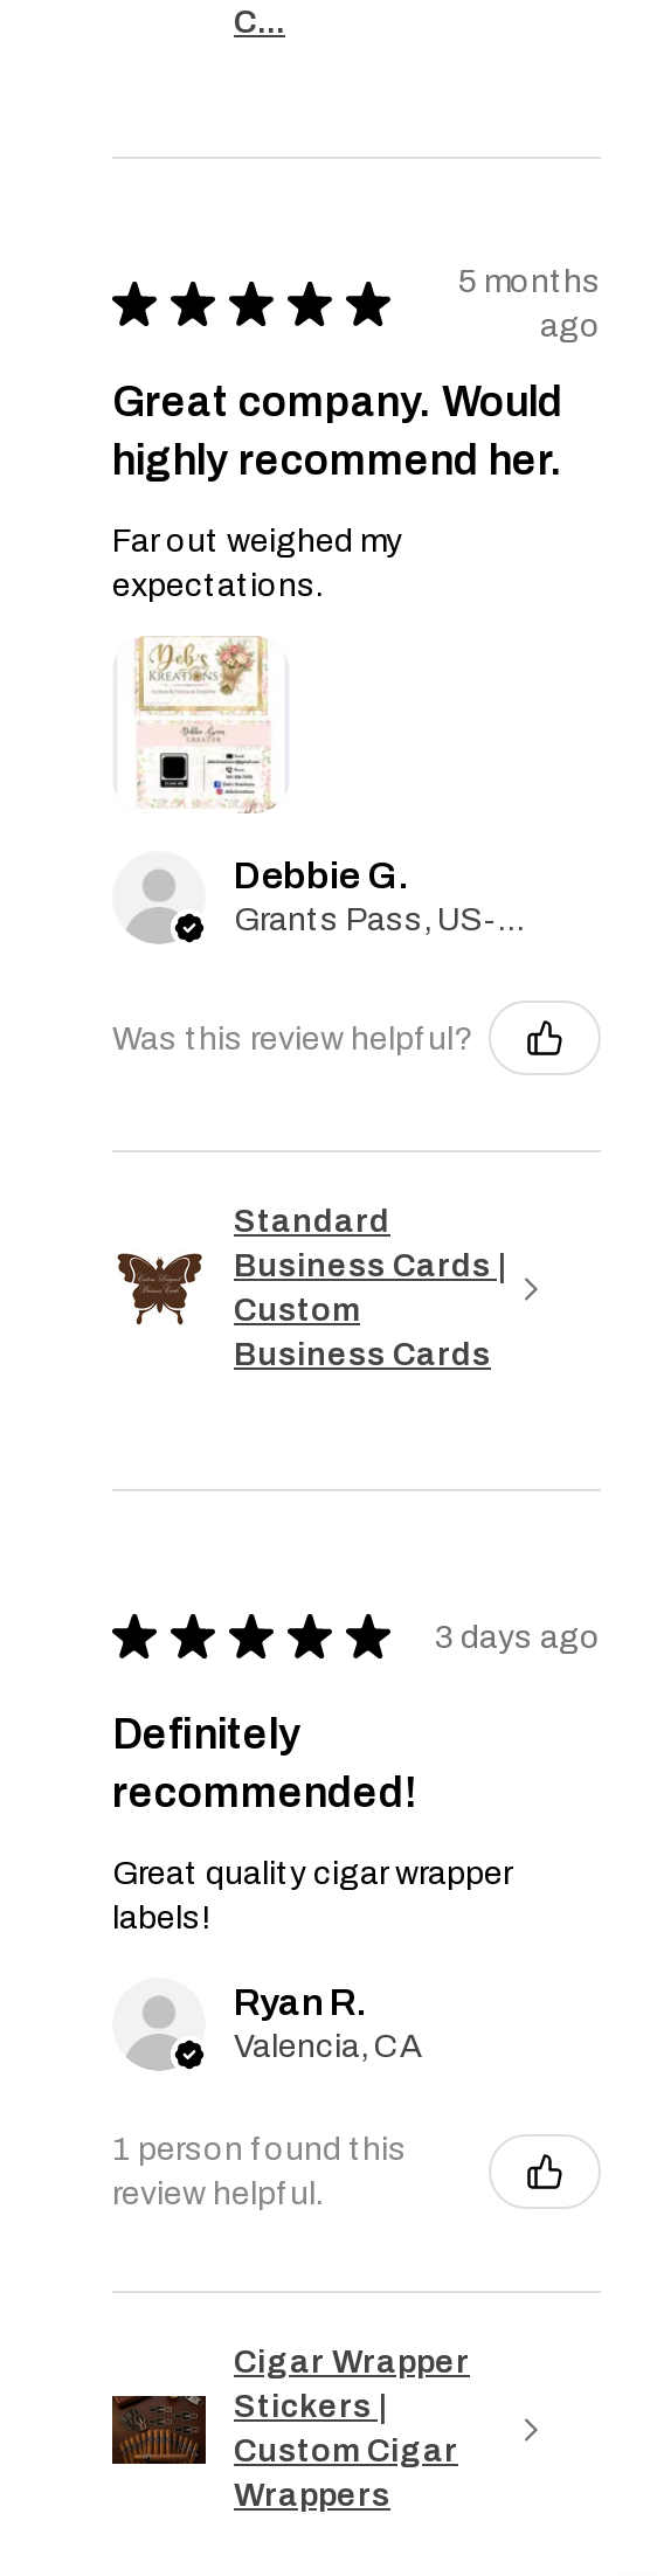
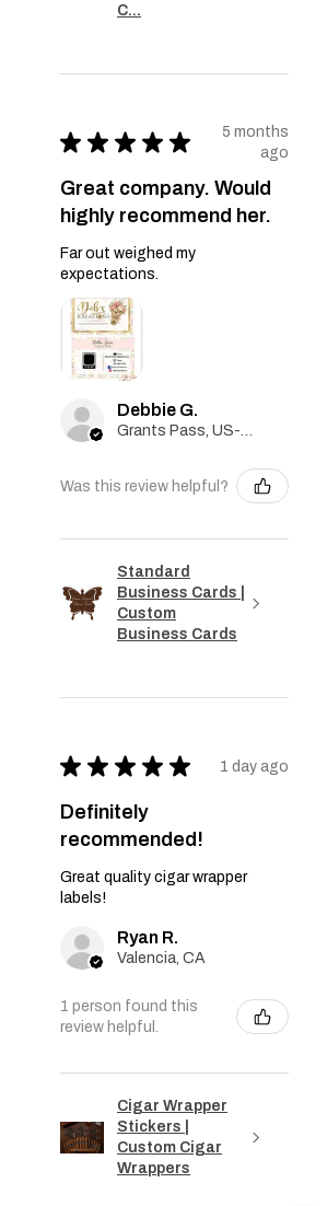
[435,1619,601,1654] 3 days ago -> [220,758,289,774] 1 day ago

